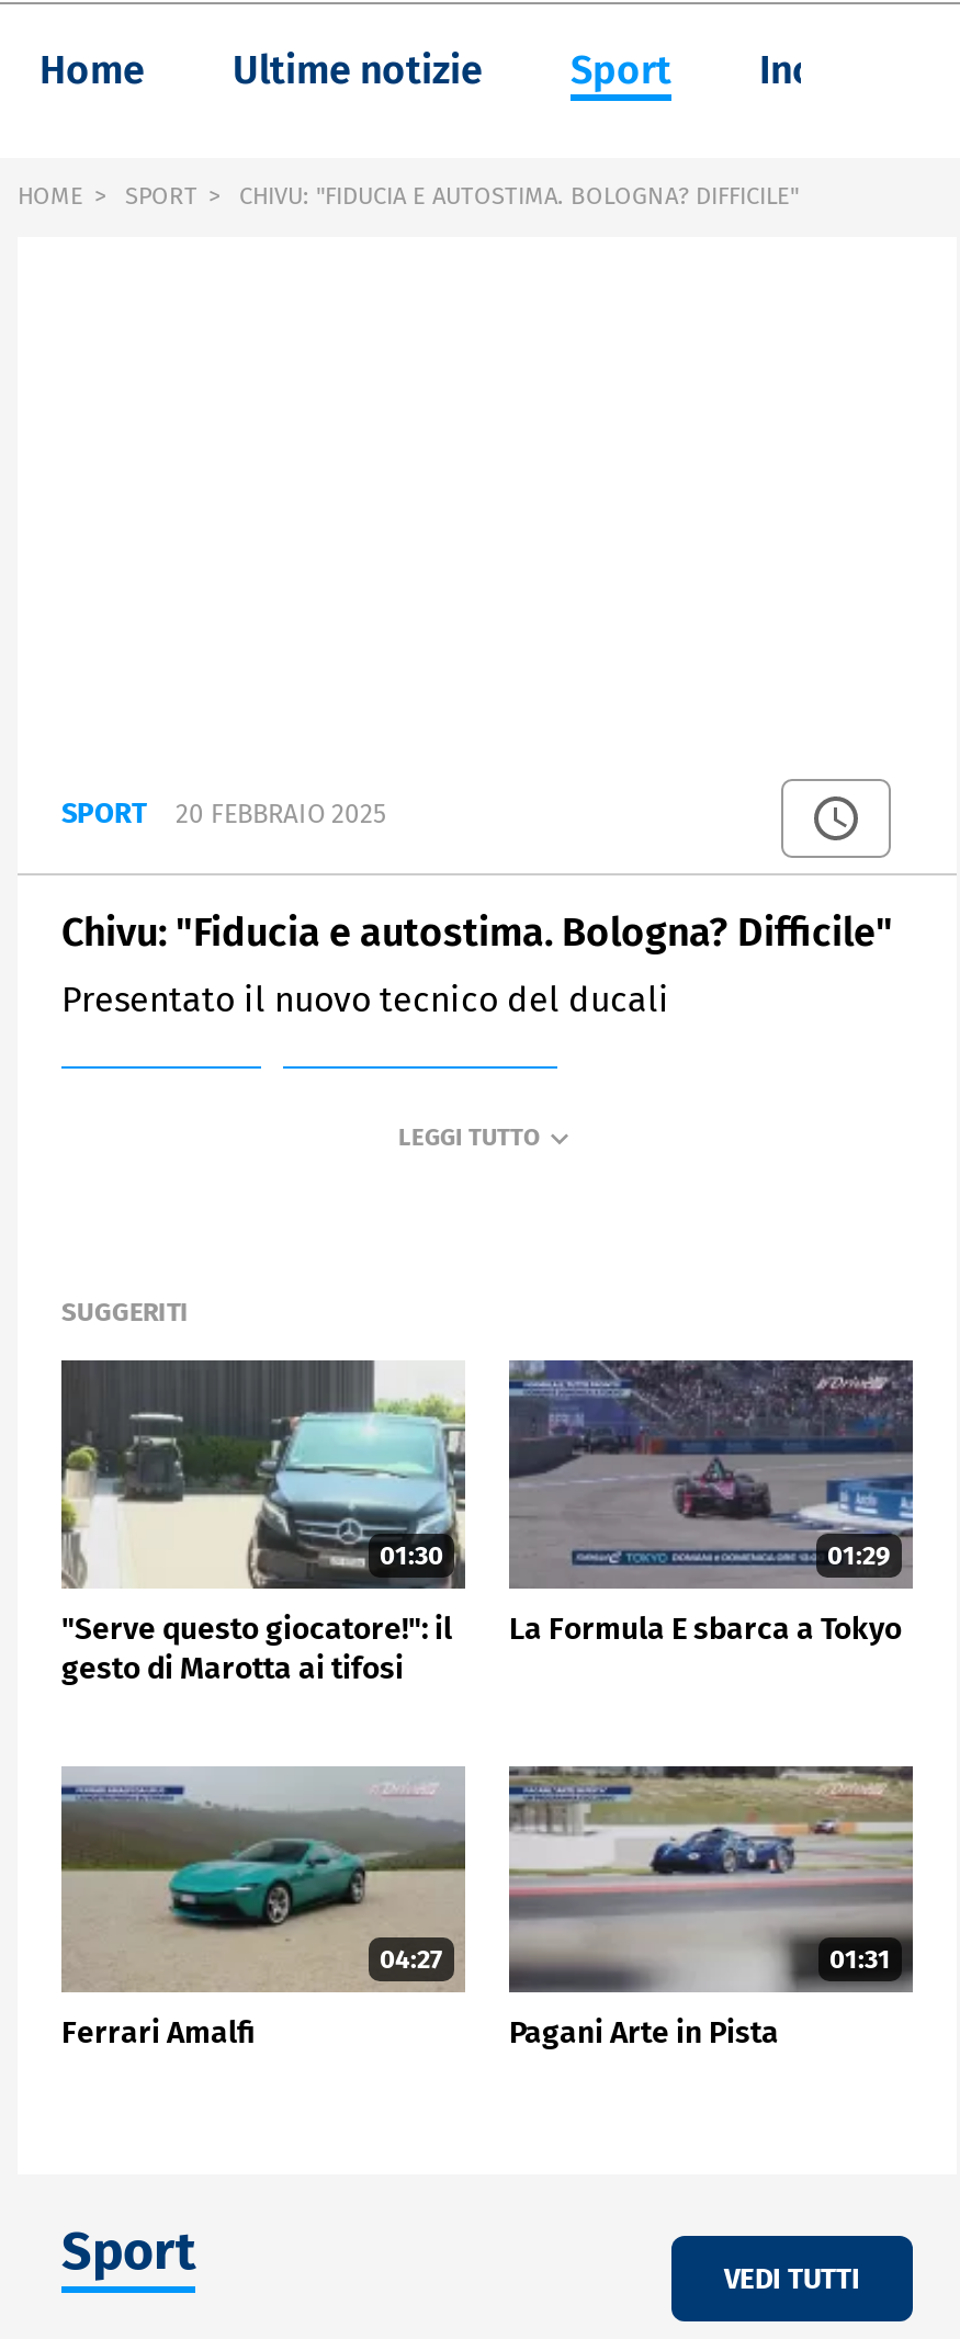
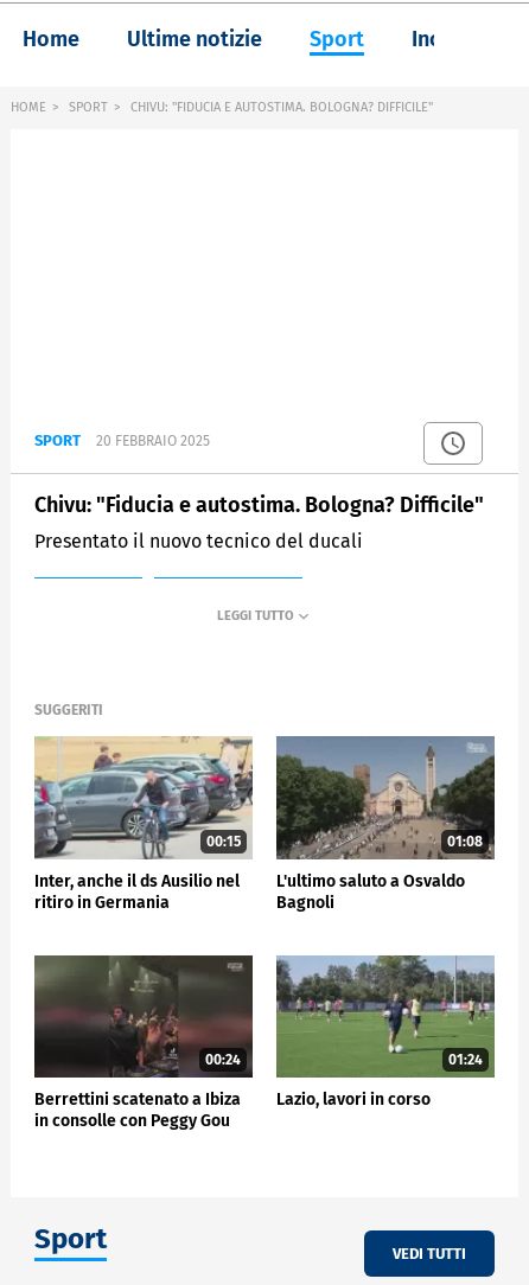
[59,1358,465,1571] [image] | 01:30 -> [34,736,253,859] [image] | 00:15
[509,1358,915,1571] [image] | 01:29 -> [276,735,495,858] [image] | 01:08
[61,1610,452,1687] "Serve questo giocatore!": il | gesto di Marotta ai tifosi -> [34,871,240,913] Inter, anche il ds Ausilio nel | ritiro in Germania
[509,1610,902,1647] La Formula E sbarca a Tokyo -> [276,871,465,913] L'ultimo saluto a Osvaldo | Bagnoli
[61,1766,465,1975] [image] | 04:27 -> [34,954,253,1079] [image] | 00:24
[509,1764,913,1975] [image] | 01:31 -> [276,954,495,1078] [image] | 01:24
[61,2015,255,2052] Ferrari Amalfi -> [34,1090,241,1131] Berrettini scatenato a Ibiza | in consolle con Peggy Gou
[509,2015,779,2052] Pagani Arte in Pista -> [276,1090,431,1110] Lazio, lavori in corso

